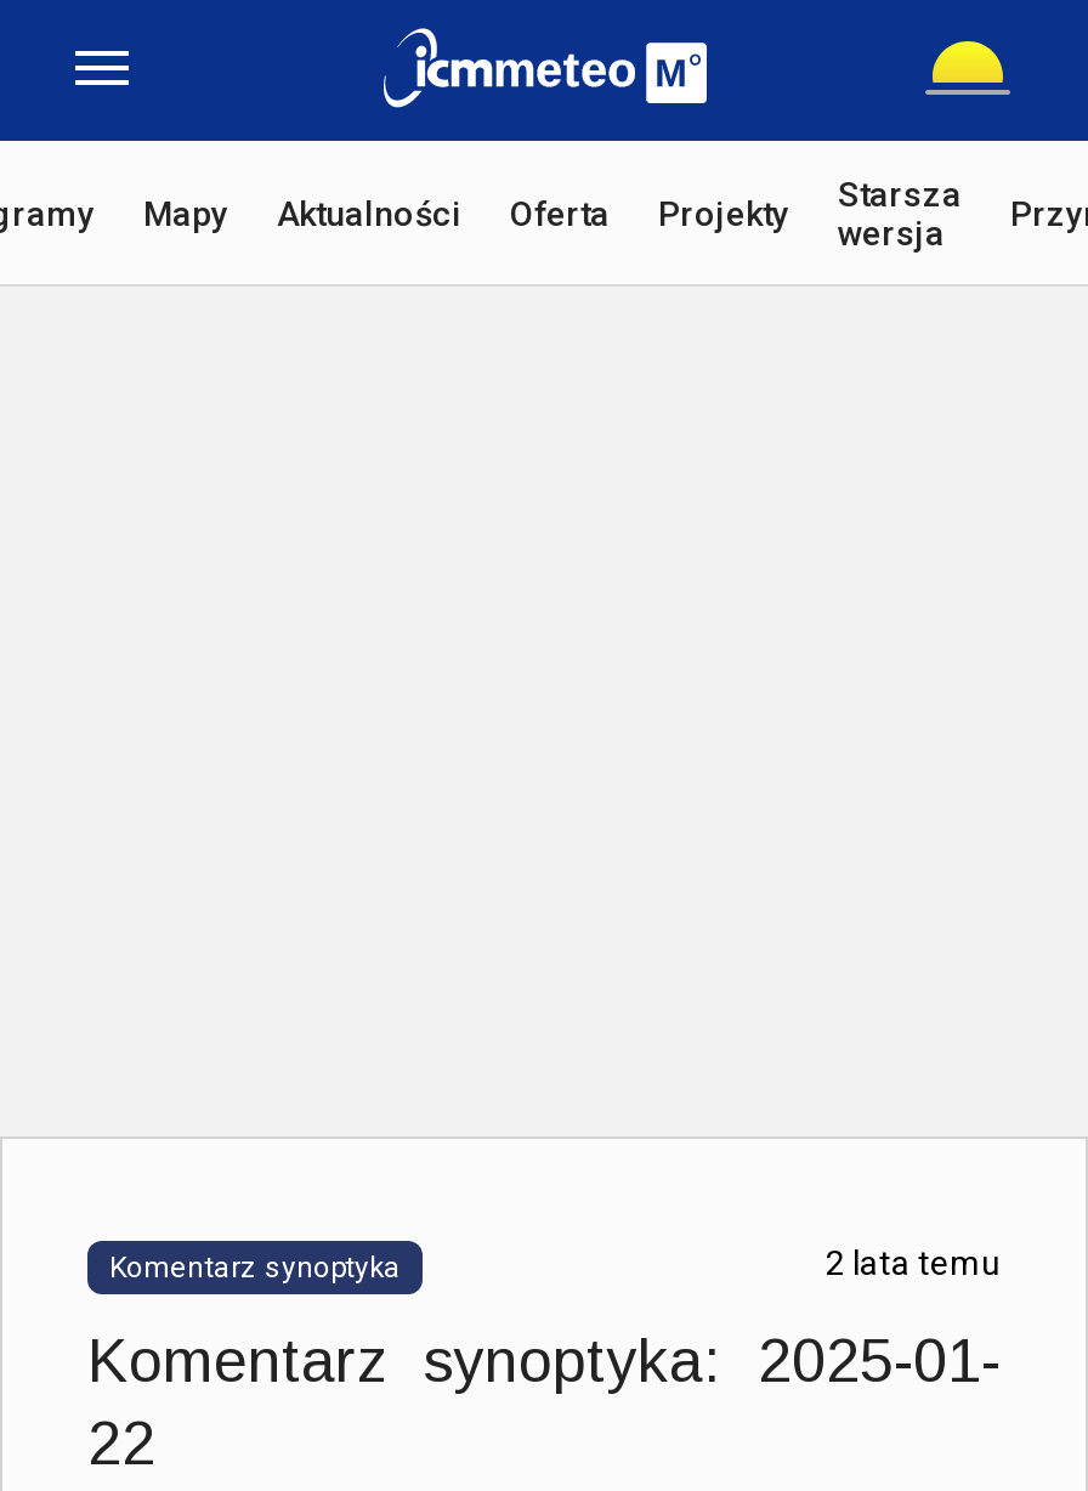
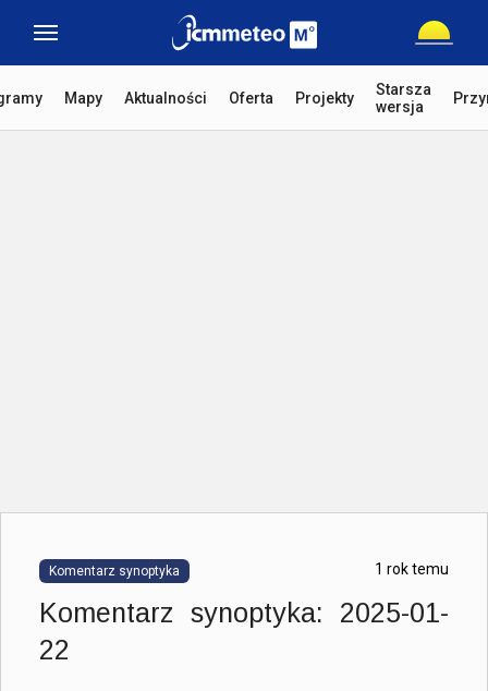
[826,1243,1001,1282] 2 lata temu -> [375,560,449,578] 1 rok temu

